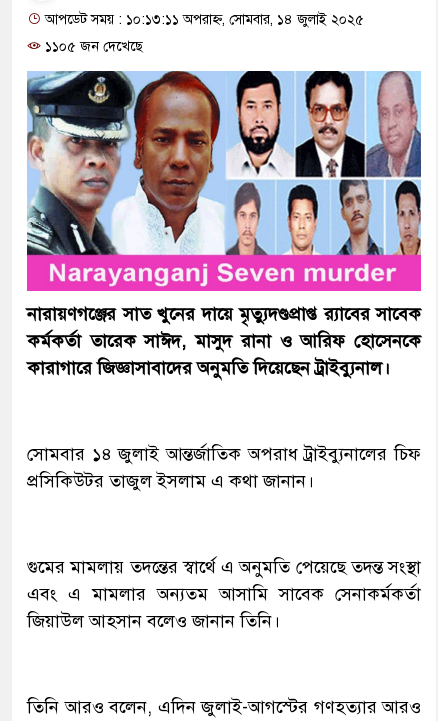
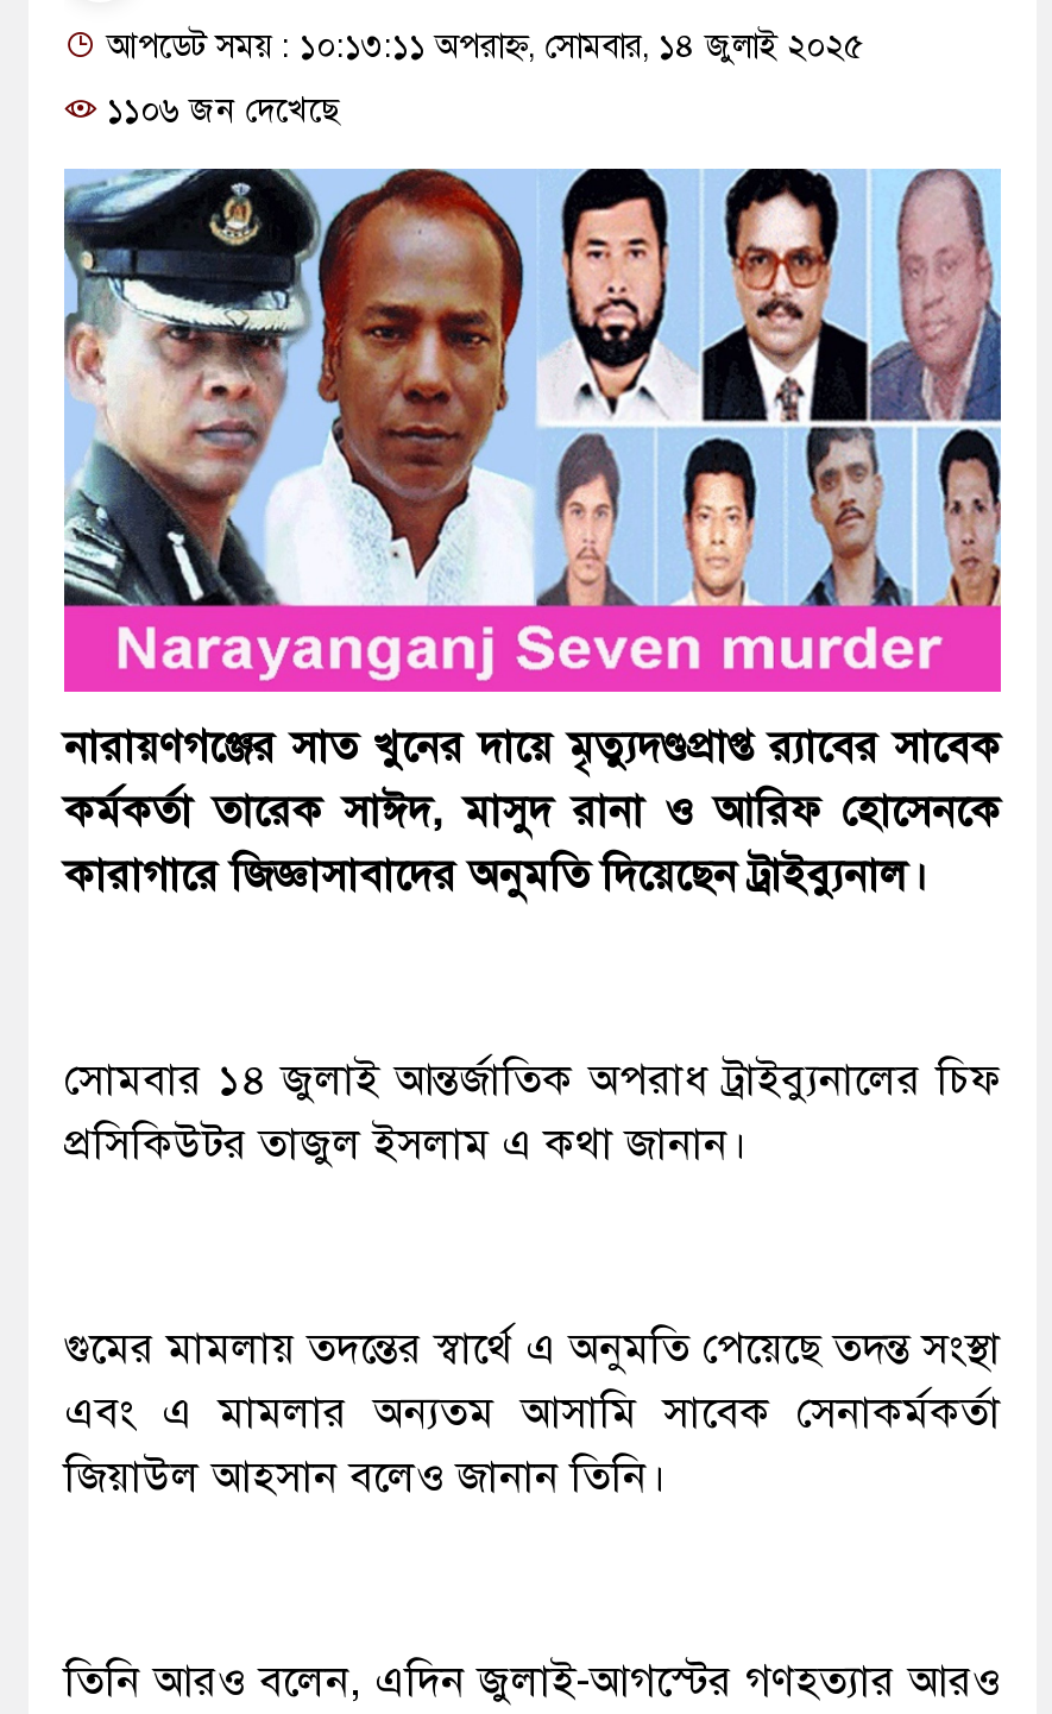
[41,38,143,55] ১১০৫ জন দেখেছে -> [97,90,340,131] ১১০৬ জন দেখেছে

